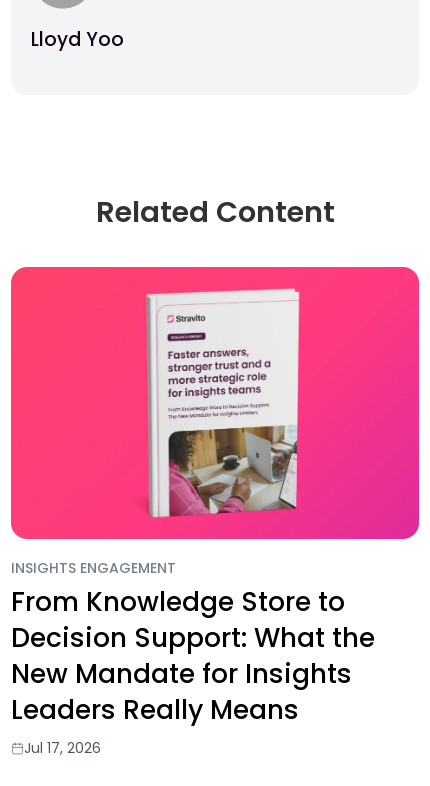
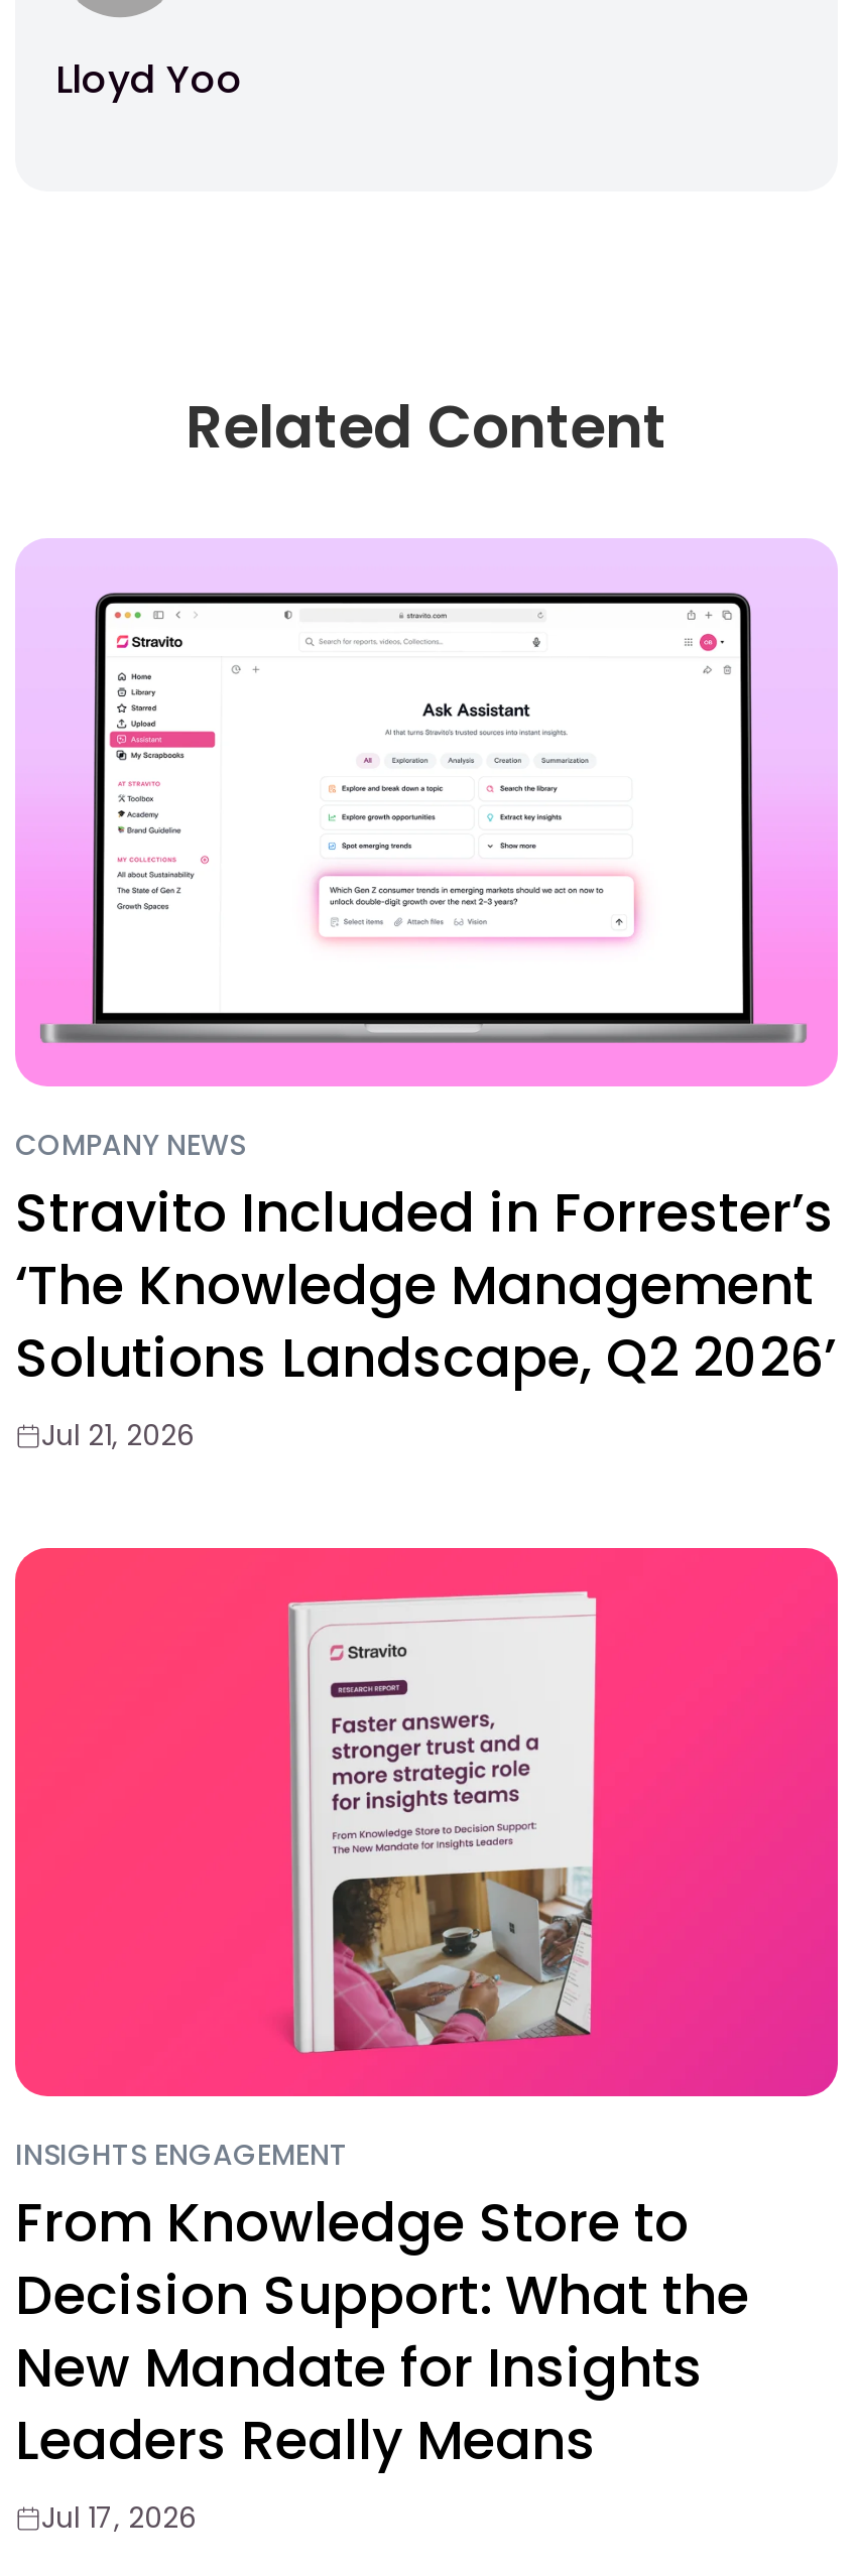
none -> [15,538,838,1456] [image] | COMPANY NEWS | Stravito Included in Forrester’s | ‘The Knowledge Management | Solutions Landscape, Q2 2026’ | Jul 21, 2026

